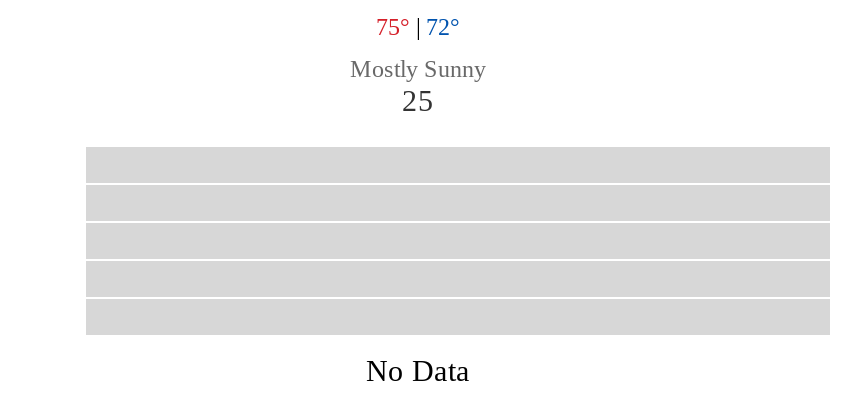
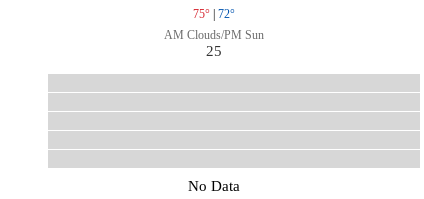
[350,54,486,82] Mostly Sunny -> [164,28,264,42] AM Clouds/PM Sun

